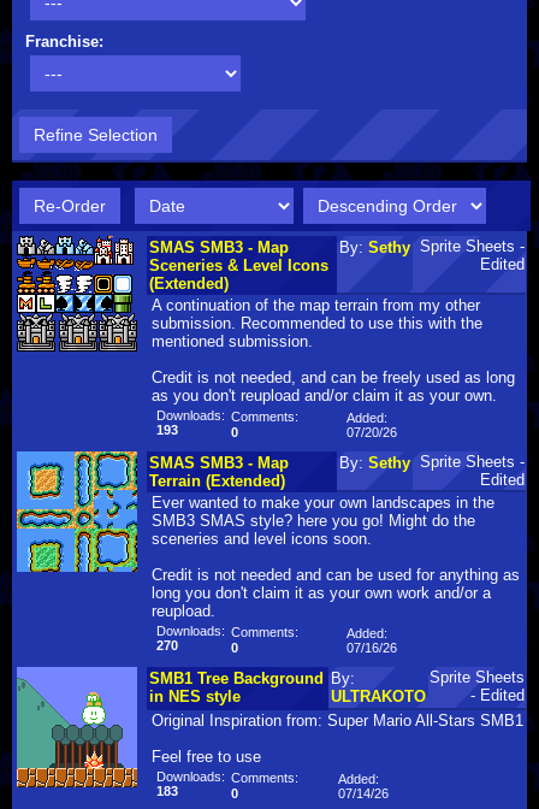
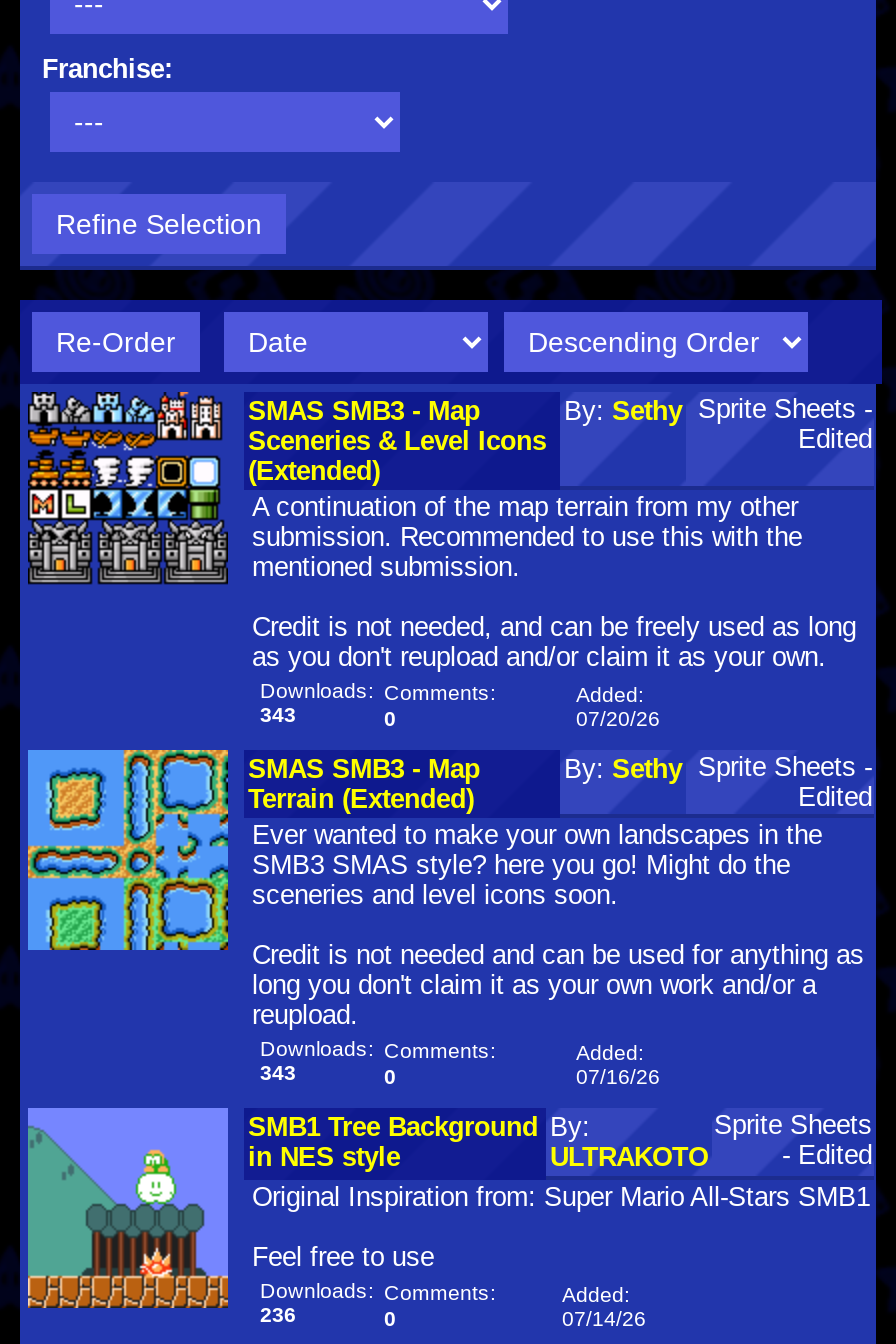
[156,422,178,437] 193 -> [260,702,296,726] 343
[156,638,178,652] 270 -> [260,1060,296,1084] 343
[156,783,178,798] 183 -> [260,1302,296,1326] 236

